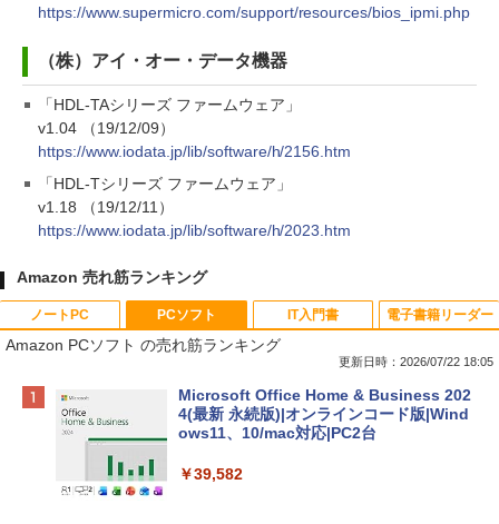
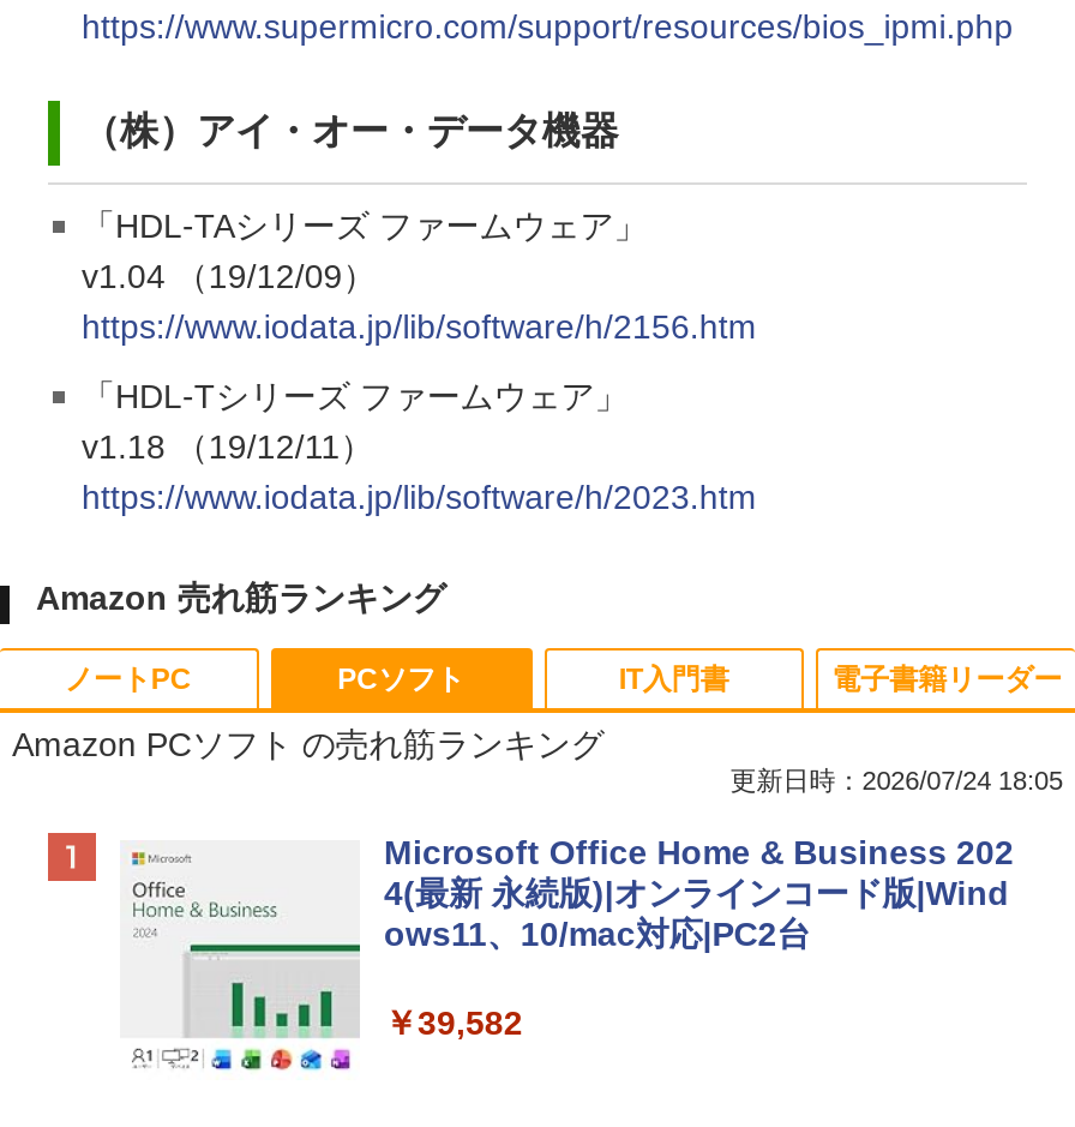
[339,355,493,368] 更新日時：2026/07/22 18:05 -> [730,766,1063,795] 更新日時：2026/07/24 18:05

